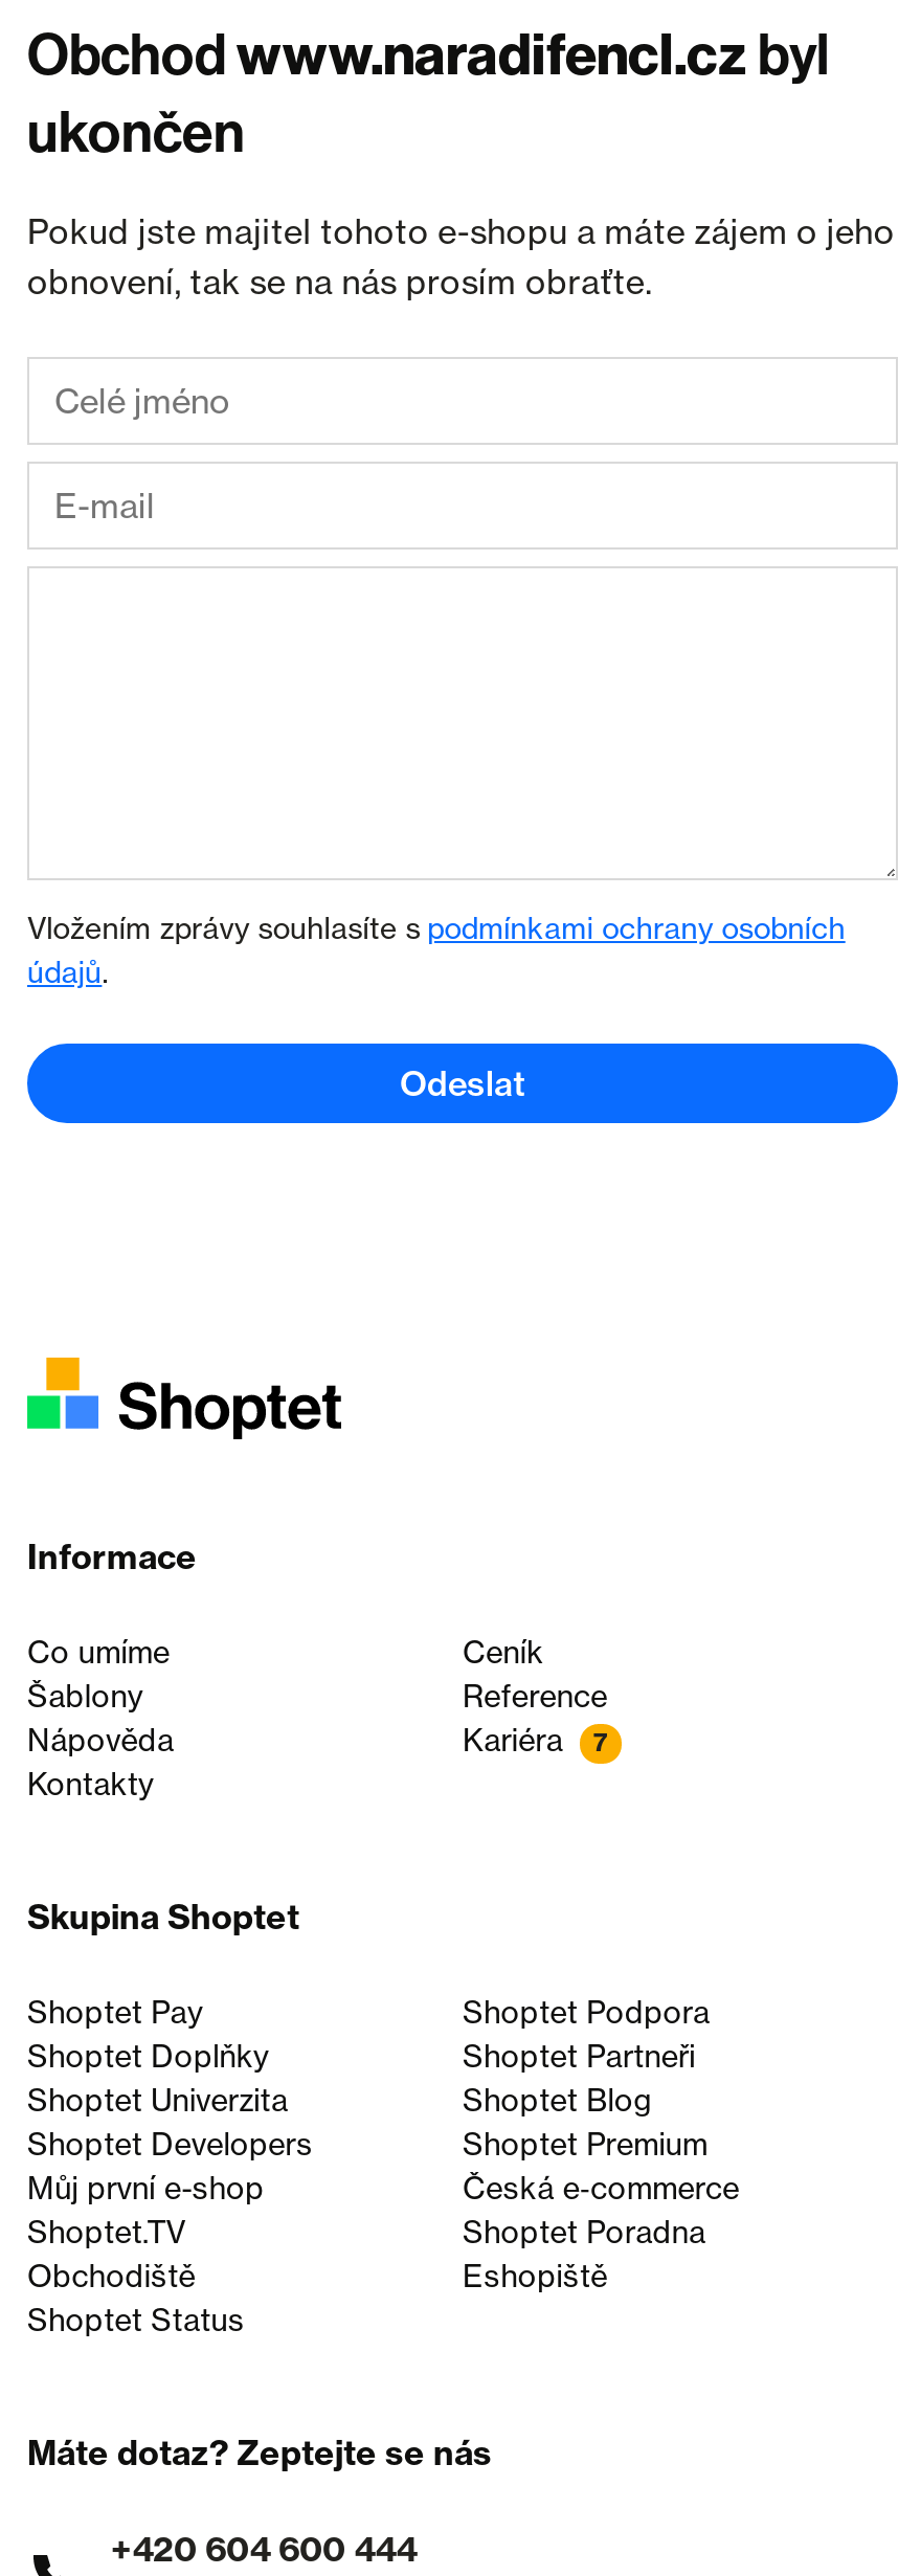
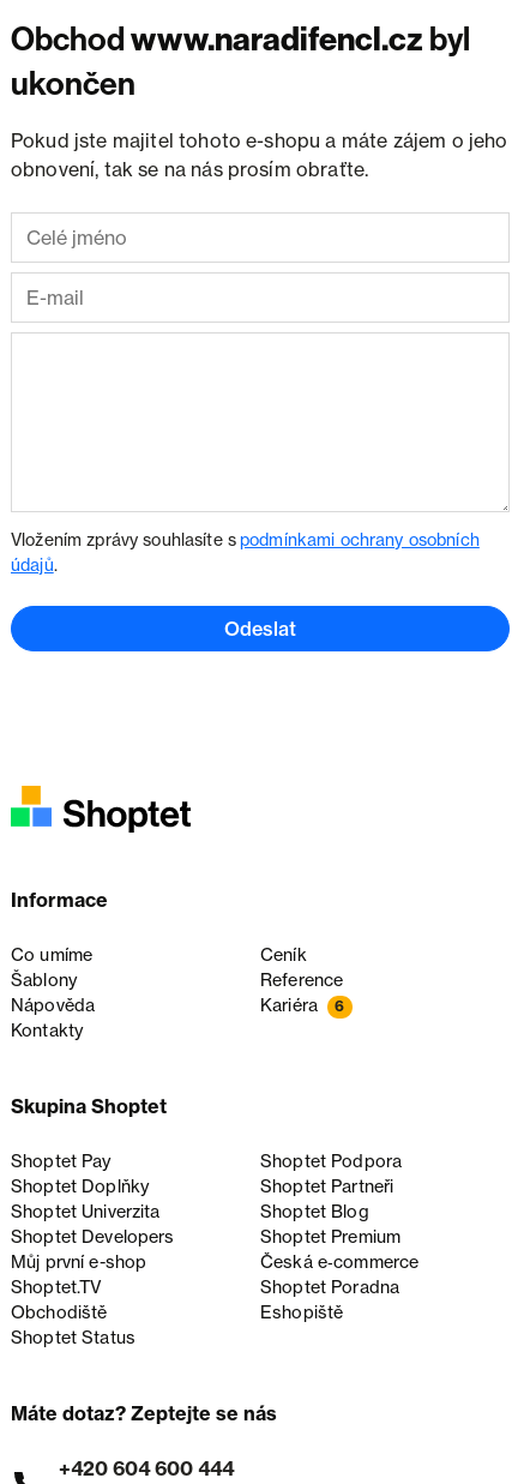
[463,1722,608,1760] Kariéra 7 -> [260,995,345,1016] Kariéra 6

